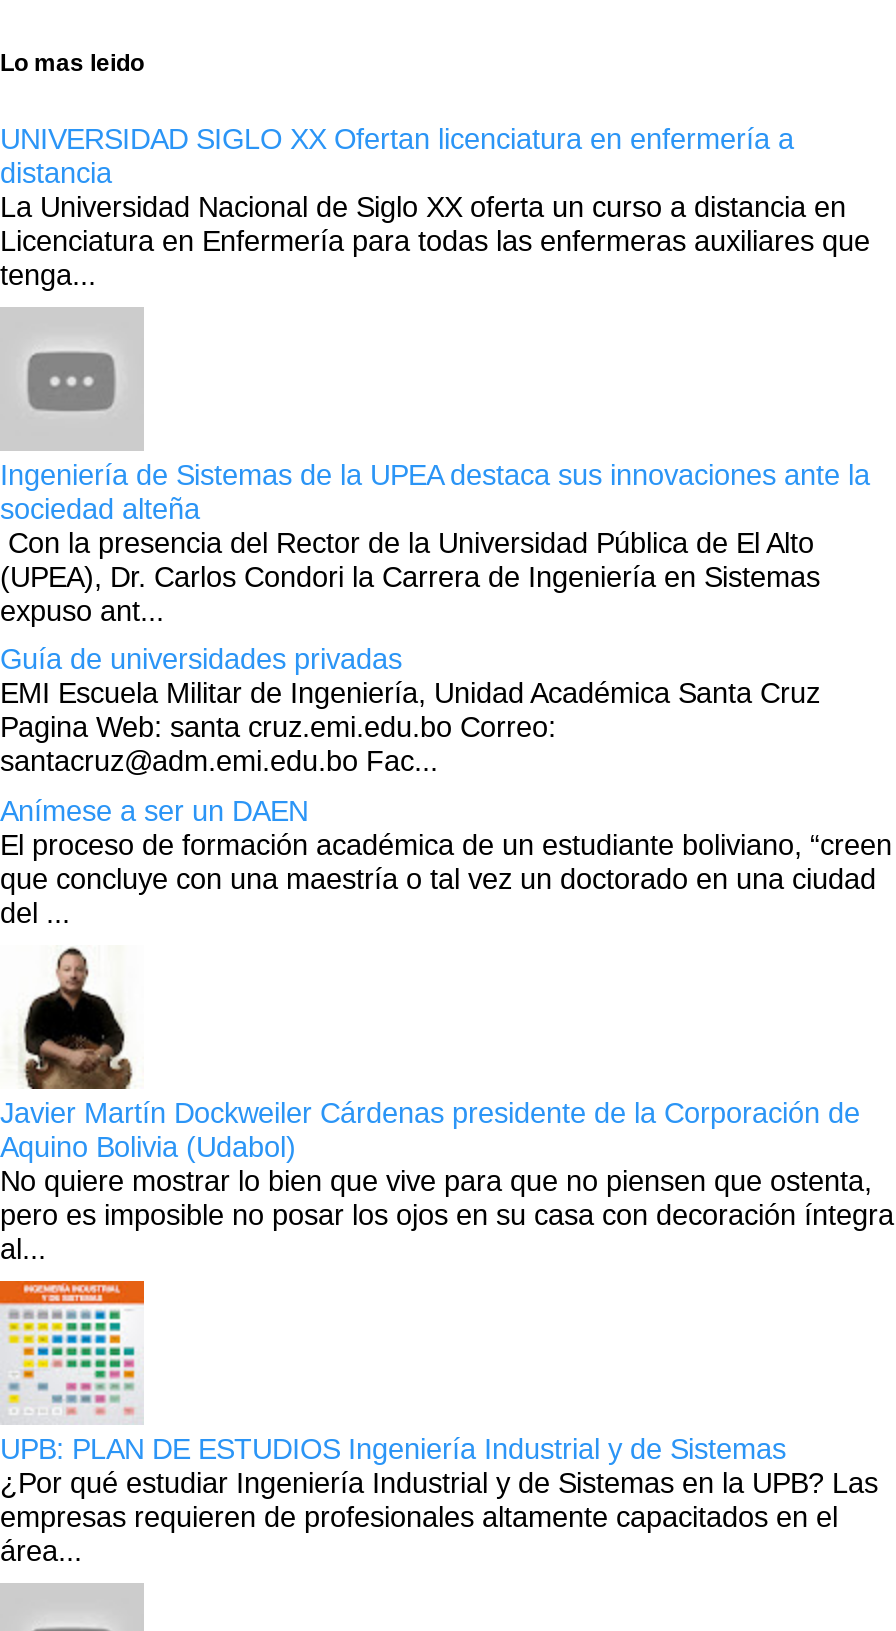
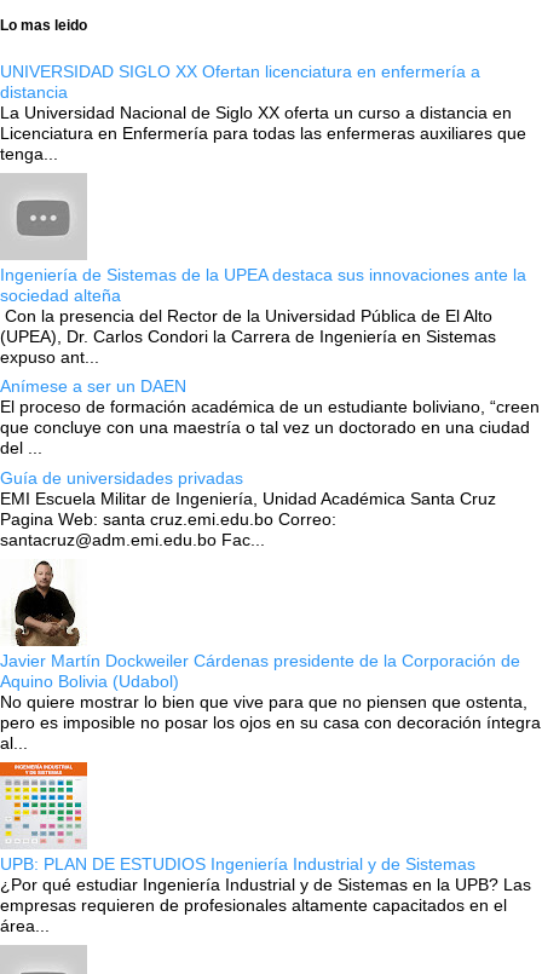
moved [0,644,820,778] -> [0,468,496,549]: Guía de universidades privadas | EMI Escuela Militar de Ingeniería, Unidad Académica Santa Cruz | Pagina Web: santa cruz.emi.edu.bo Correo: | santacruz@adm.emi.edu.bo Fac...
moved [0,794,892,928] -> [0,377,540,458]: Anímese a ser un DAEN | El proceso de formación académica de un estudiante boliviano, “creen | que concluye con una maestría o tal vez un doctorado en una ciudad | del ...

